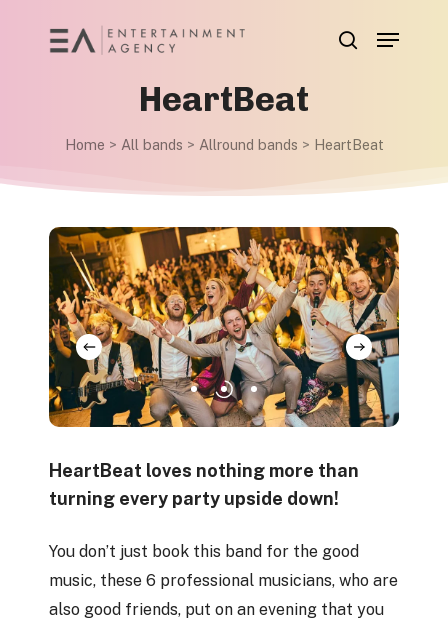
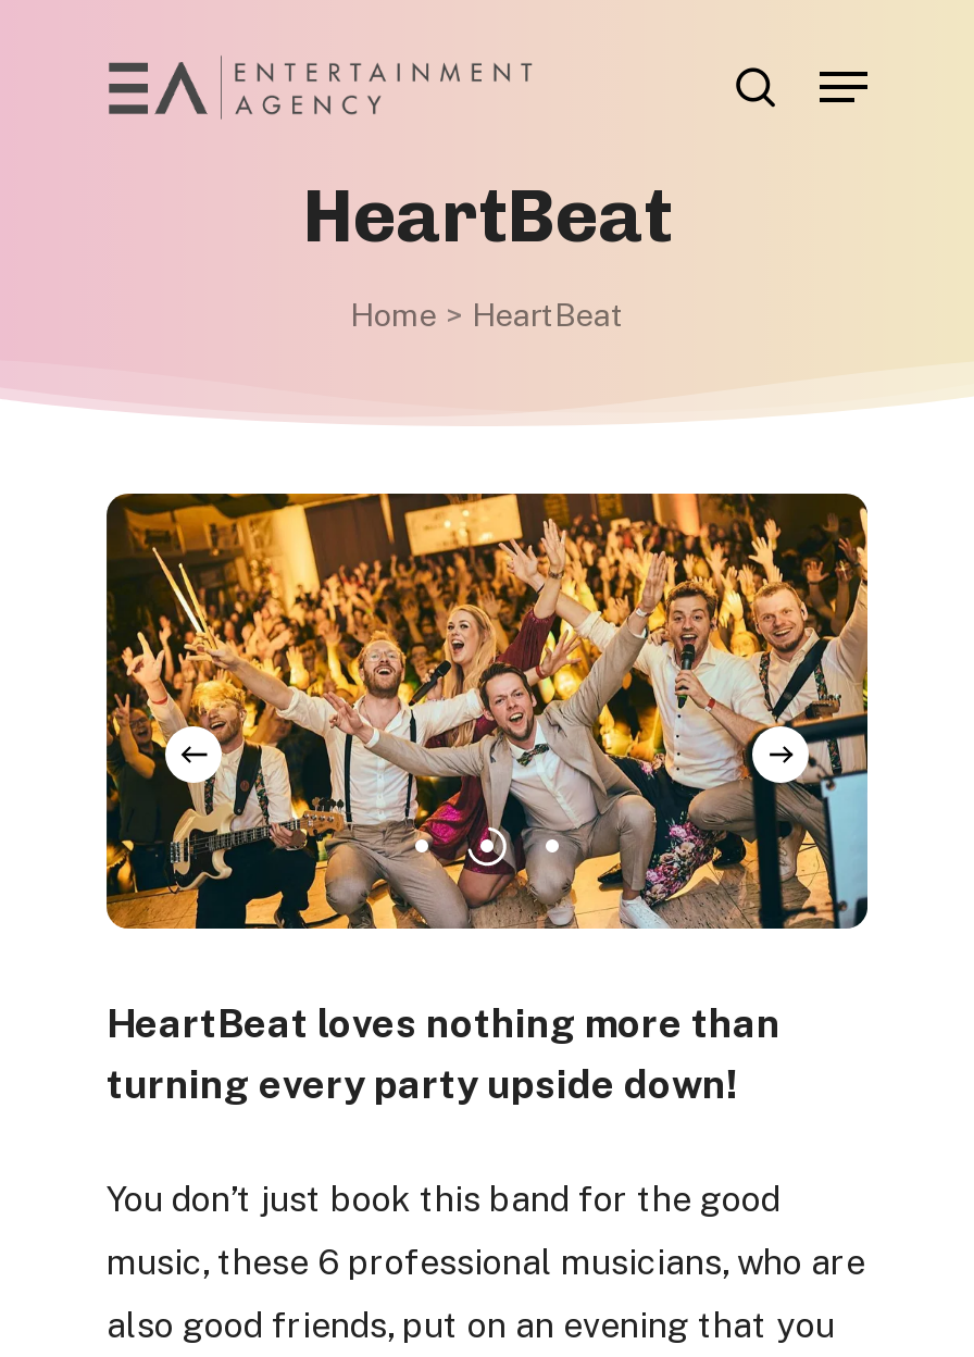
[64,136,383,153] Home > All bands > Allround bands > HeartBeat -> [350,296,624,333] Home > HeartBeat

